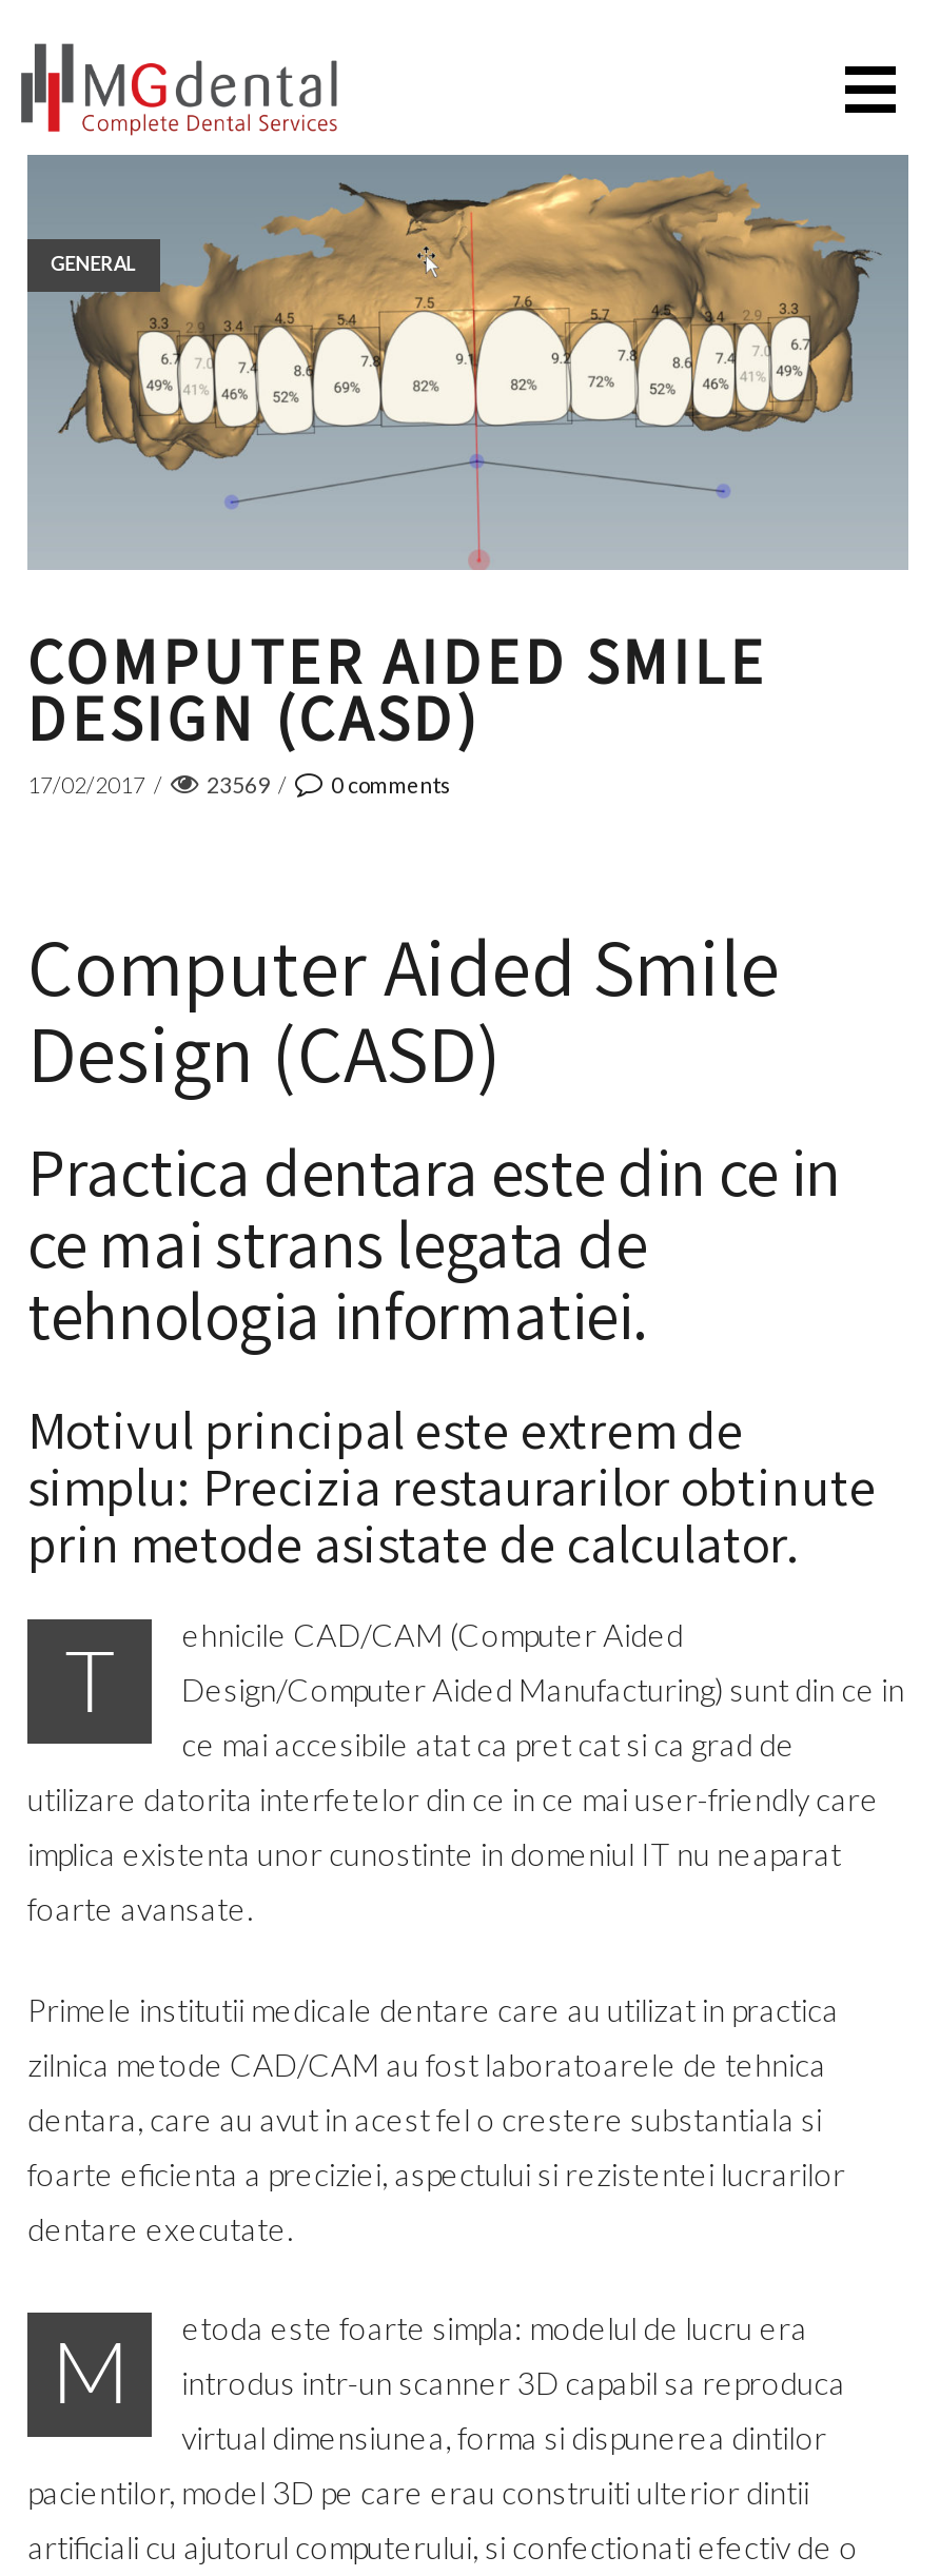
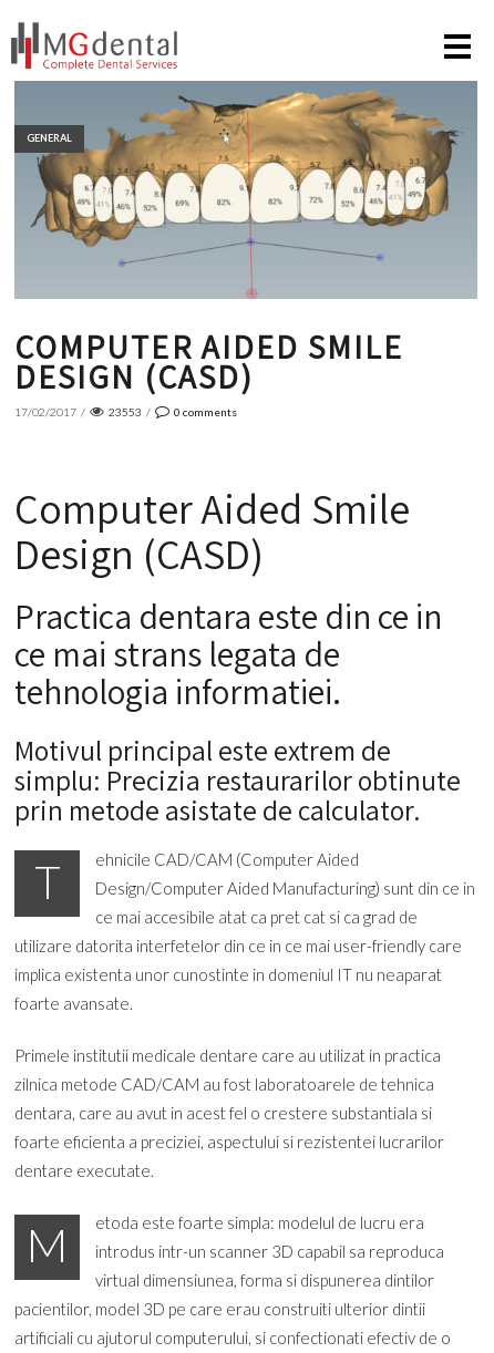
[207,771,287,797] 23569 / -> [109,405,151,418] 23553 /

